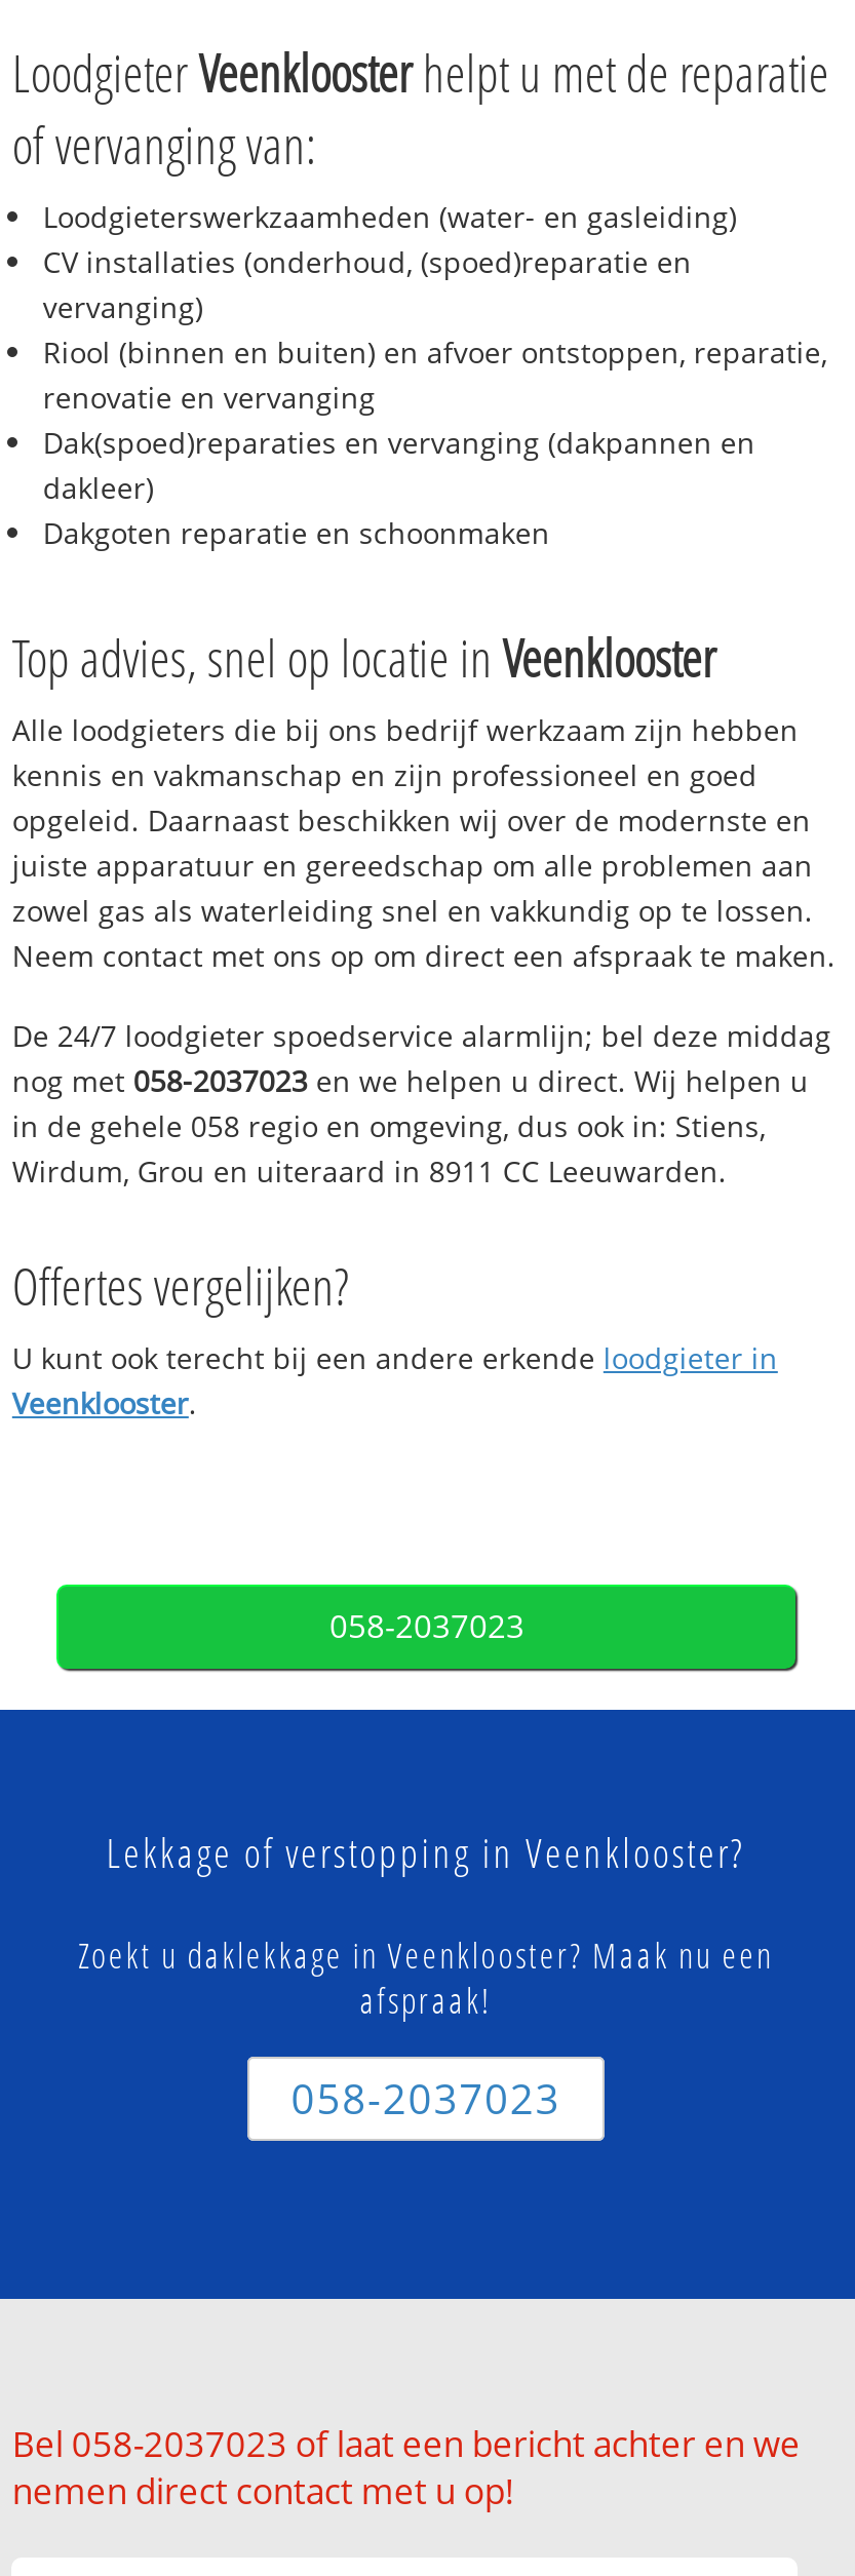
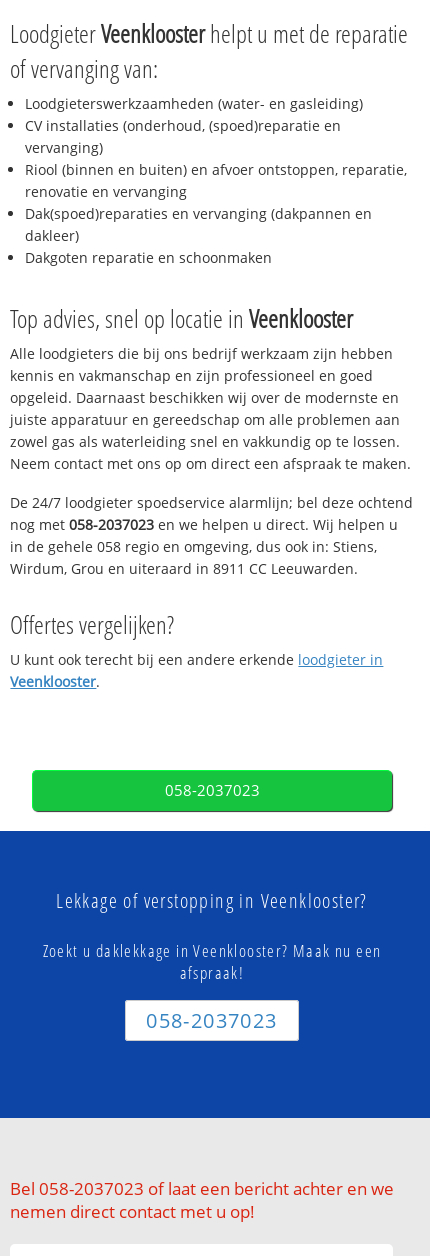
[12,1017,831,1056] De 24/7 loodgieter spoedservice alarmlijn; bel deze middag -> [10,493,413,512] De 24/7 loodgieter spoedservice alarmlijn; bel deze ochtend

